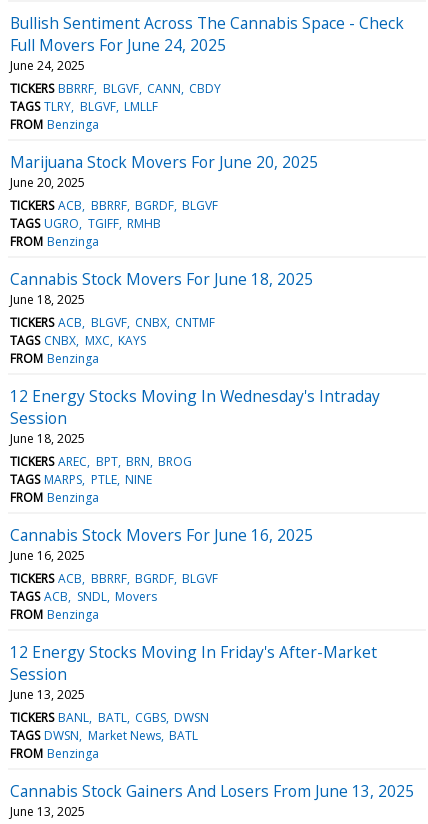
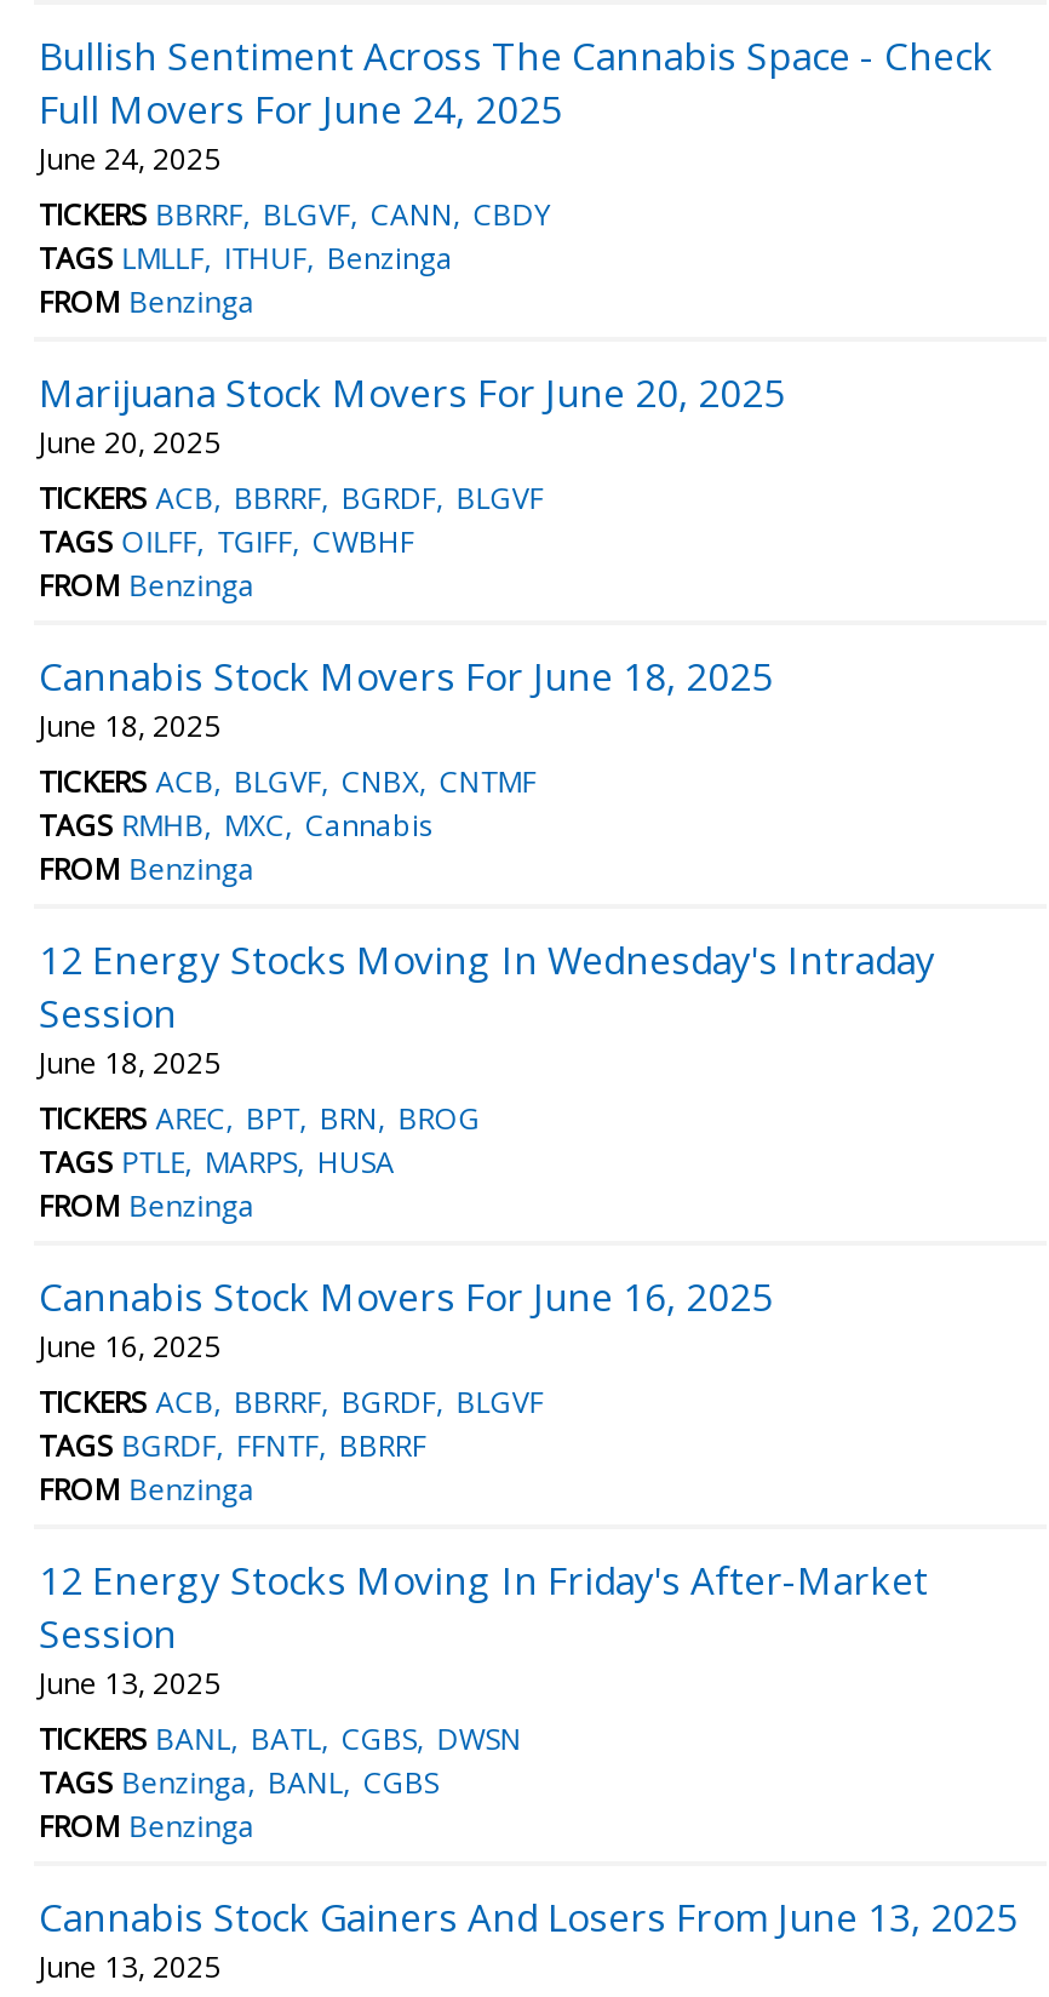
[10,98,158,115] TAGS TLRY BLGVF LMLLF -> [39,237,453,278] TAGS LMLLF ITHUF Benzinga
[10,215,161,232] TAGS UGRO TGIFF RMHB -> [39,521,414,562] TAGS OILFF TGIFF CWBHF
[10,332,146,349] TAGS CNBX MXC KAYS -> [39,804,433,845] TAGS RMHB MXC Cannabis
[10,471,152,488] TAGS MARPS PTLE NINE -> [39,1141,395,1182] TAGS PTLE MARPS HUSA
[10,588,157,605] TAGS ACB SNDL Movers -> [39,1425,426,1466] TAGS BGRDF FFNTF BBRRF
[10,727,198,744] TAGS DWSN Market News BATL -> [39,1761,438,1803] TAGS Benzinga BANL CGBS

